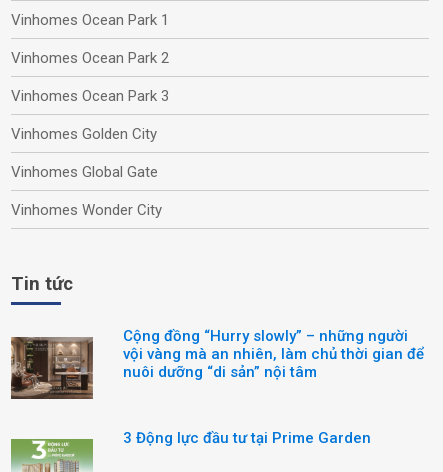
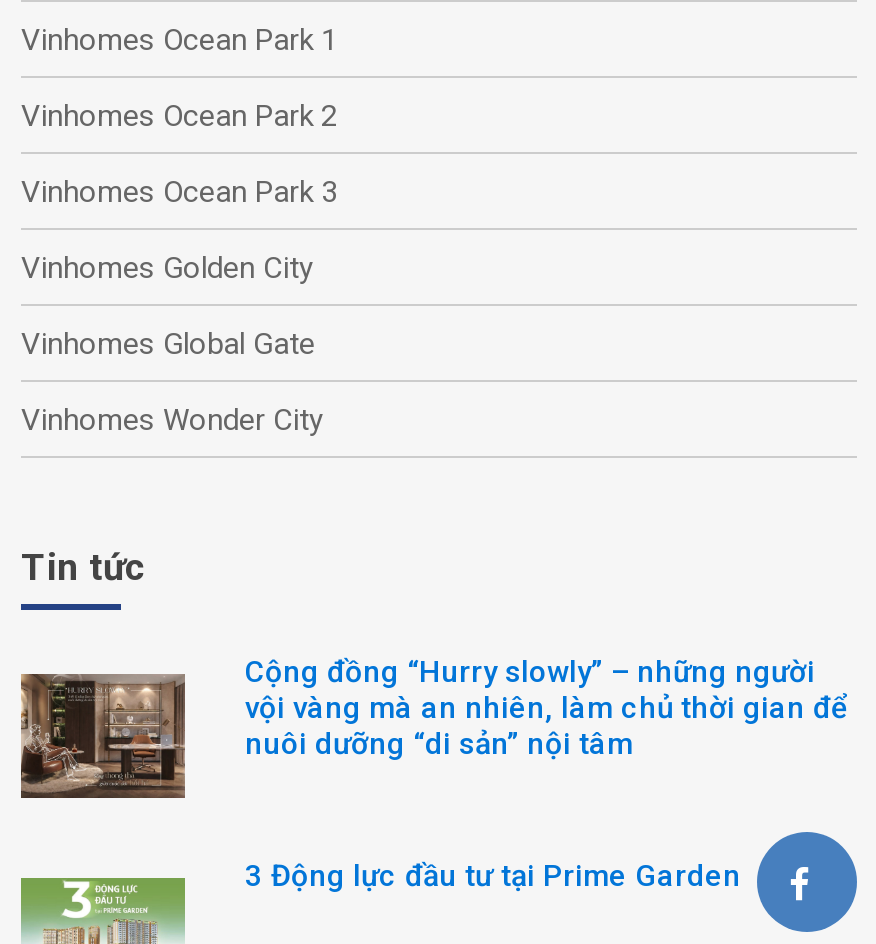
none -> [755,830,859,934] [image]

